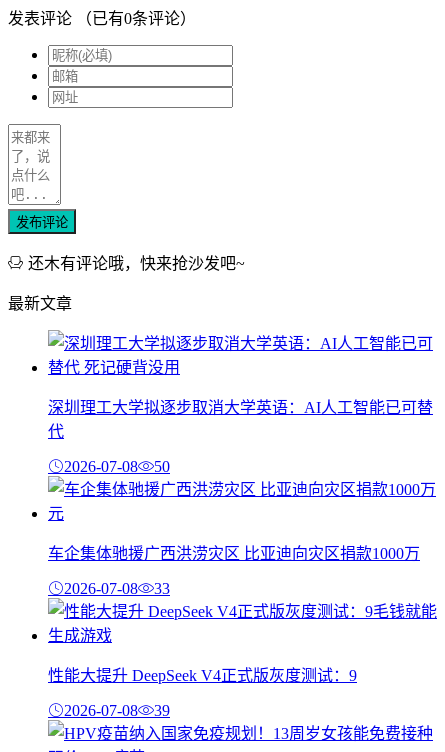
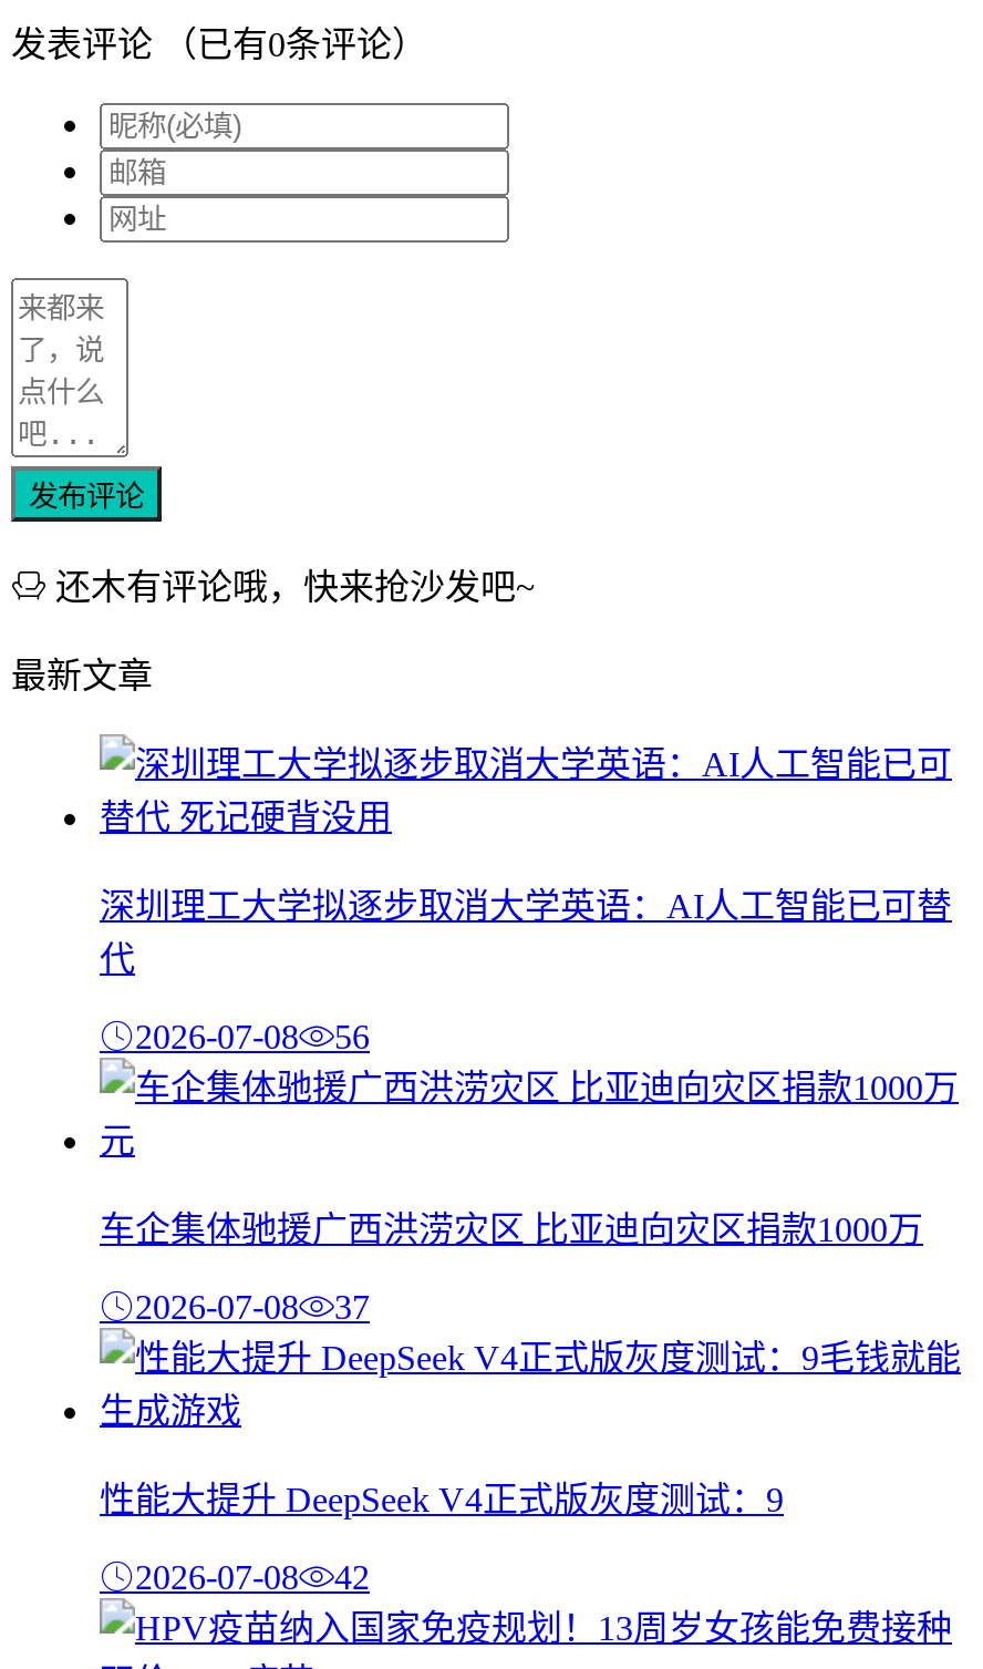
[64,458,170,475] 2026-07-08 50 -> [135,1017,370,1055] 2026-07-08 56
[64,580,170,597] 2026-07-08 33 -> [135,1288,370,1325] 2026-07-08 37
[64,702,170,719] 2026-07-08 39 -> [135,1558,370,1595] 2026-07-08 42

